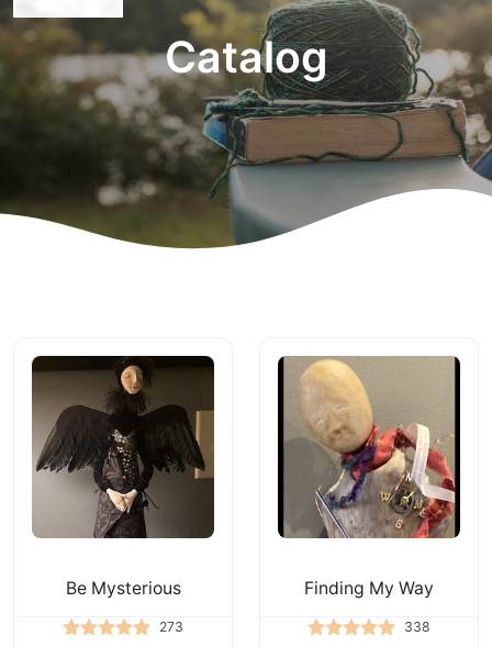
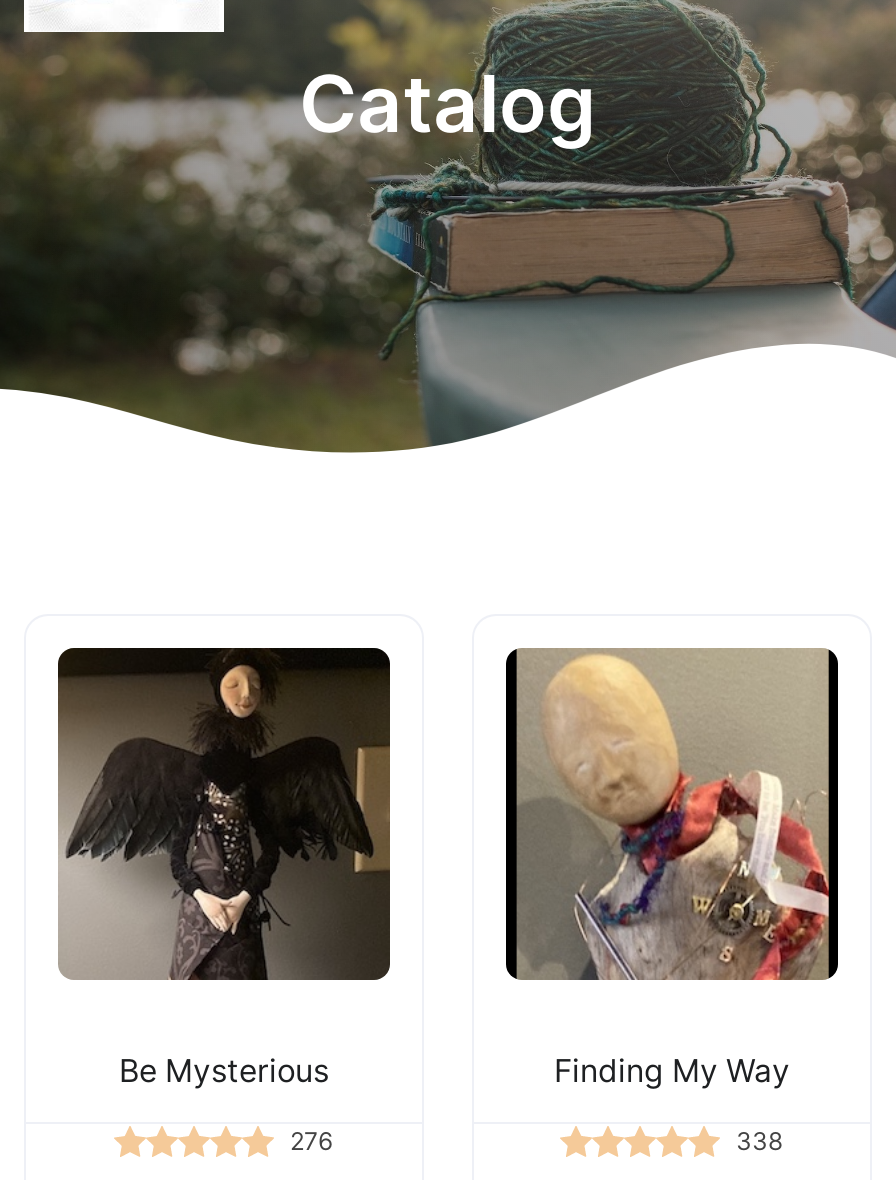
[159,618,183,635] 273 -> [290,1126,334,1156] 276

